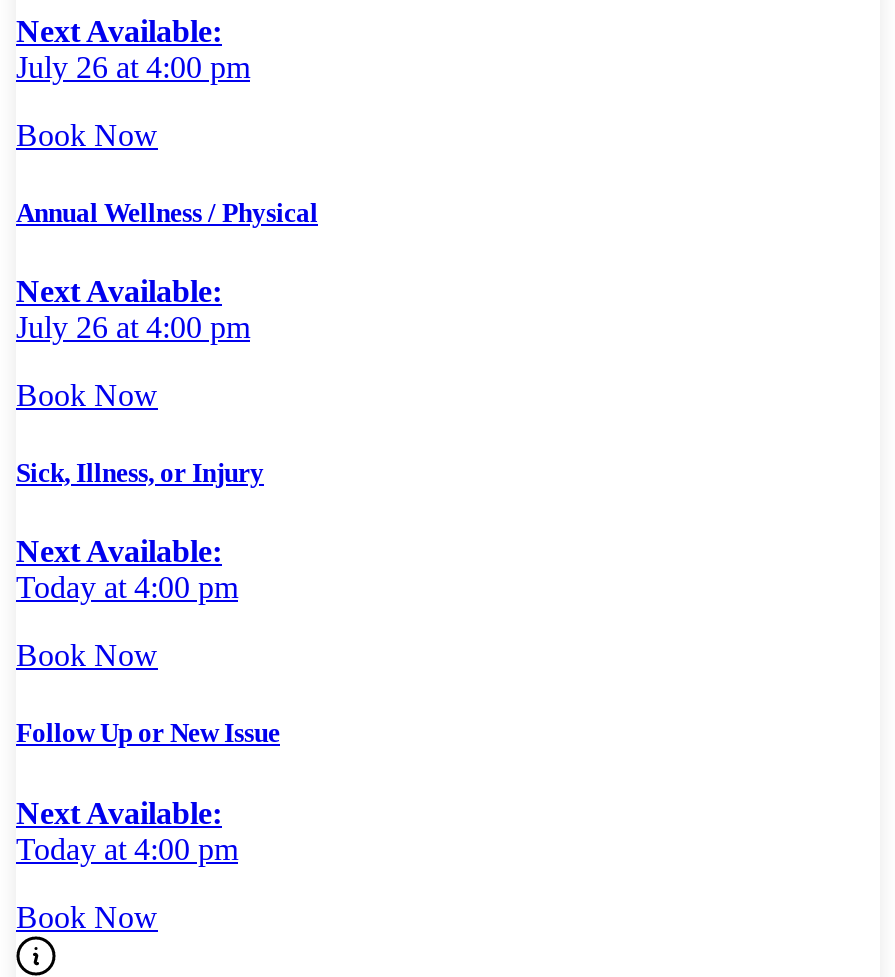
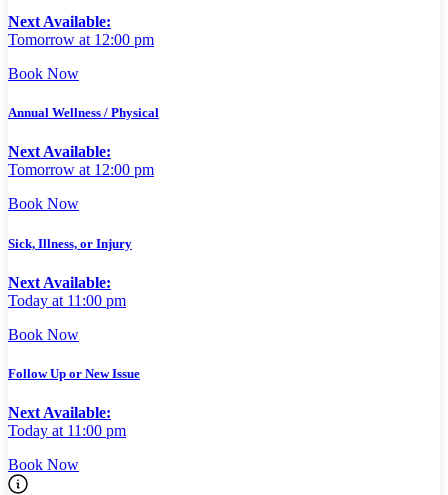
[16,49,250,83] July 26 at 4:00 pm -> [8,31,154,48] Tomorrow at 12:00 pm
[16,310,250,344] July 26 at 4:00 pm -> [8,161,154,178] Tomorrow at 12:00 pm
[16,571,238,605] Today at 4:00 pm -> [8,292,126,309] Today at 11:00 pm
[16,831,238,865] Today at 4:00 pm -> [8,422,126,439] Today at 11:00 pm

